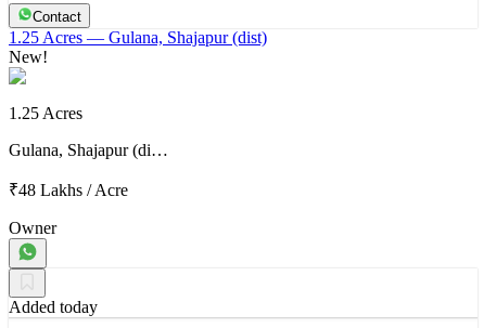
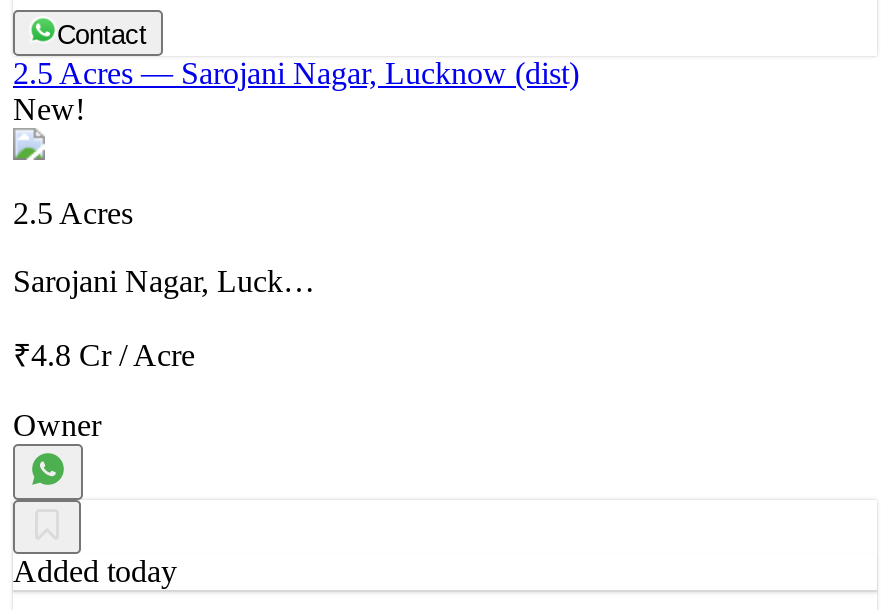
[9,29,267,47] 1.25 Acres— Gulana, Shajapur (dist) -> [13,57,579,91] 2.5 Acres— Sarojani Nagar, Lucknow (dist)
[9,104,82,123] 1.25 Acres -> [13,197,133,231] 2.5 Acres
[9,141,168,160] Gulana, Shajapur (di… -> [13,265,315,299] Sarojani Nagar, Luck…
[9,181,128,200] ₹48 Lakhs / Acre -> [13,339,195,373] ₹4.8 Cr / Acre

